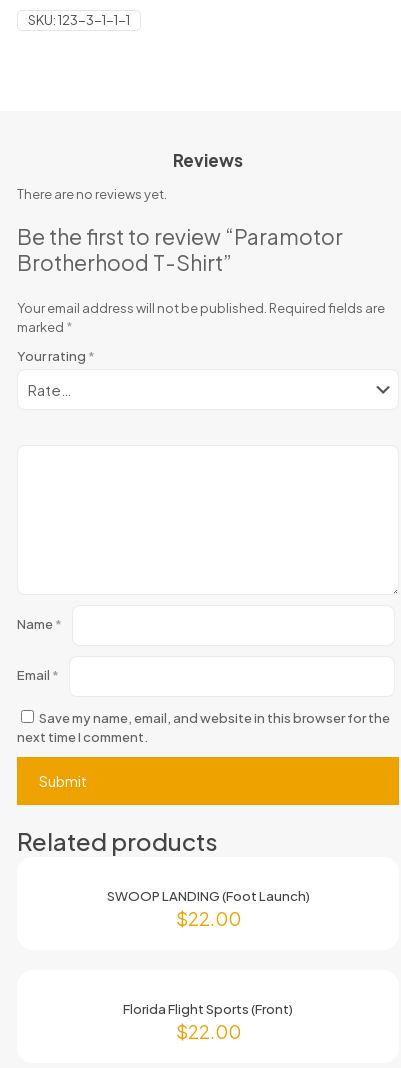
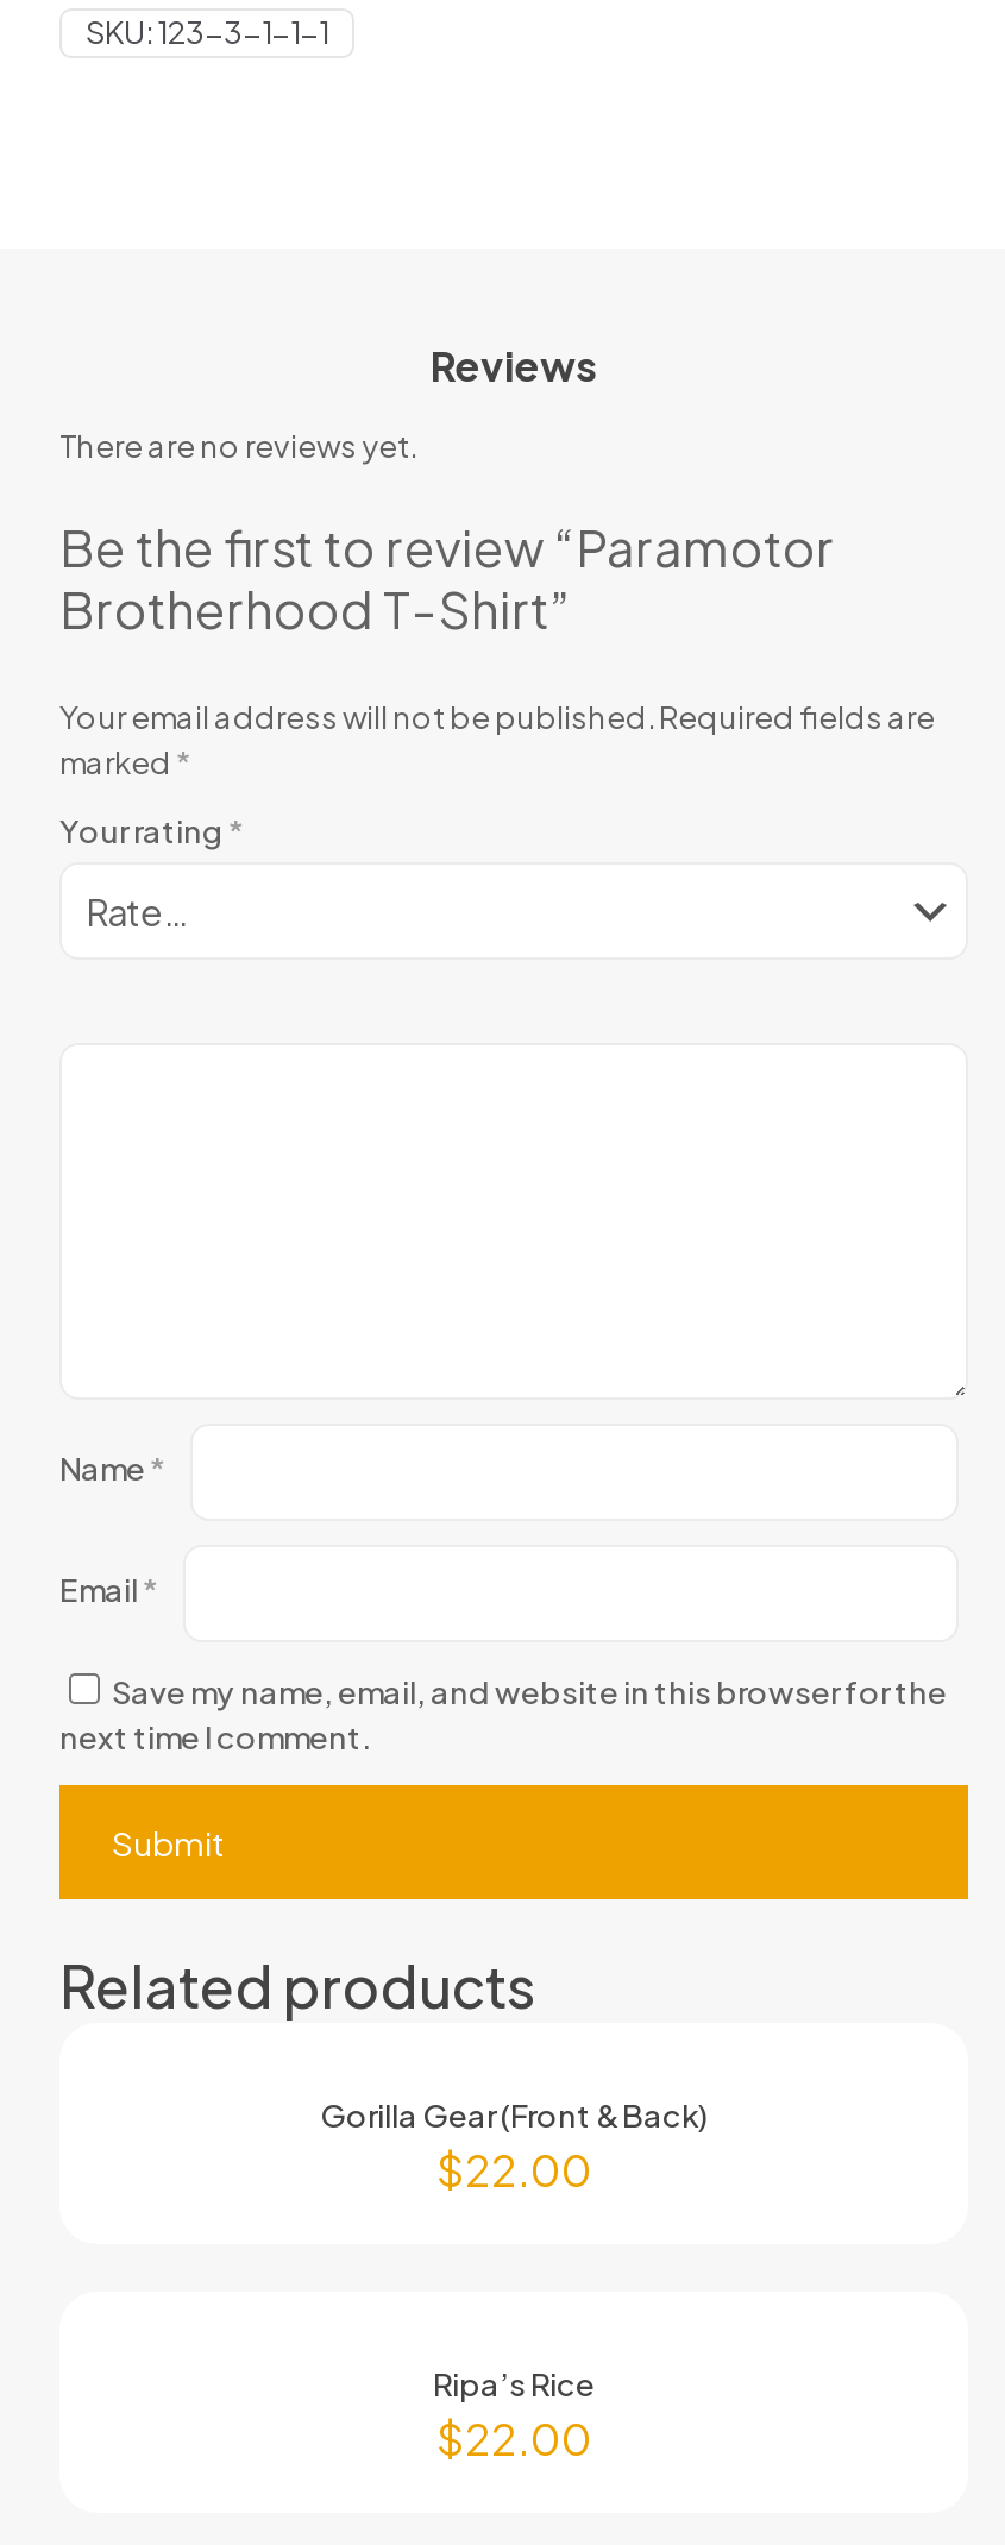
[106,888,309,904] SWOOP LANDING (Foot Launch) -> [320,2097,708,2135] Gorilla Gear (Front & Back)
[123,1001,293,1017] Florida Flight Sports (Front) -> [433,2365,595,2403] Ripa’s Rice

